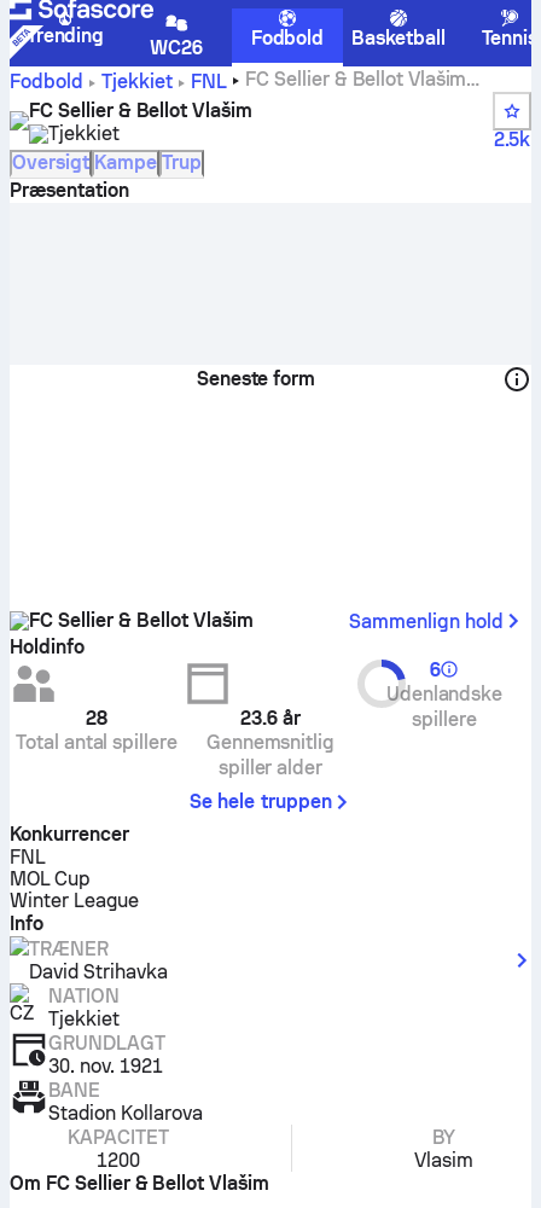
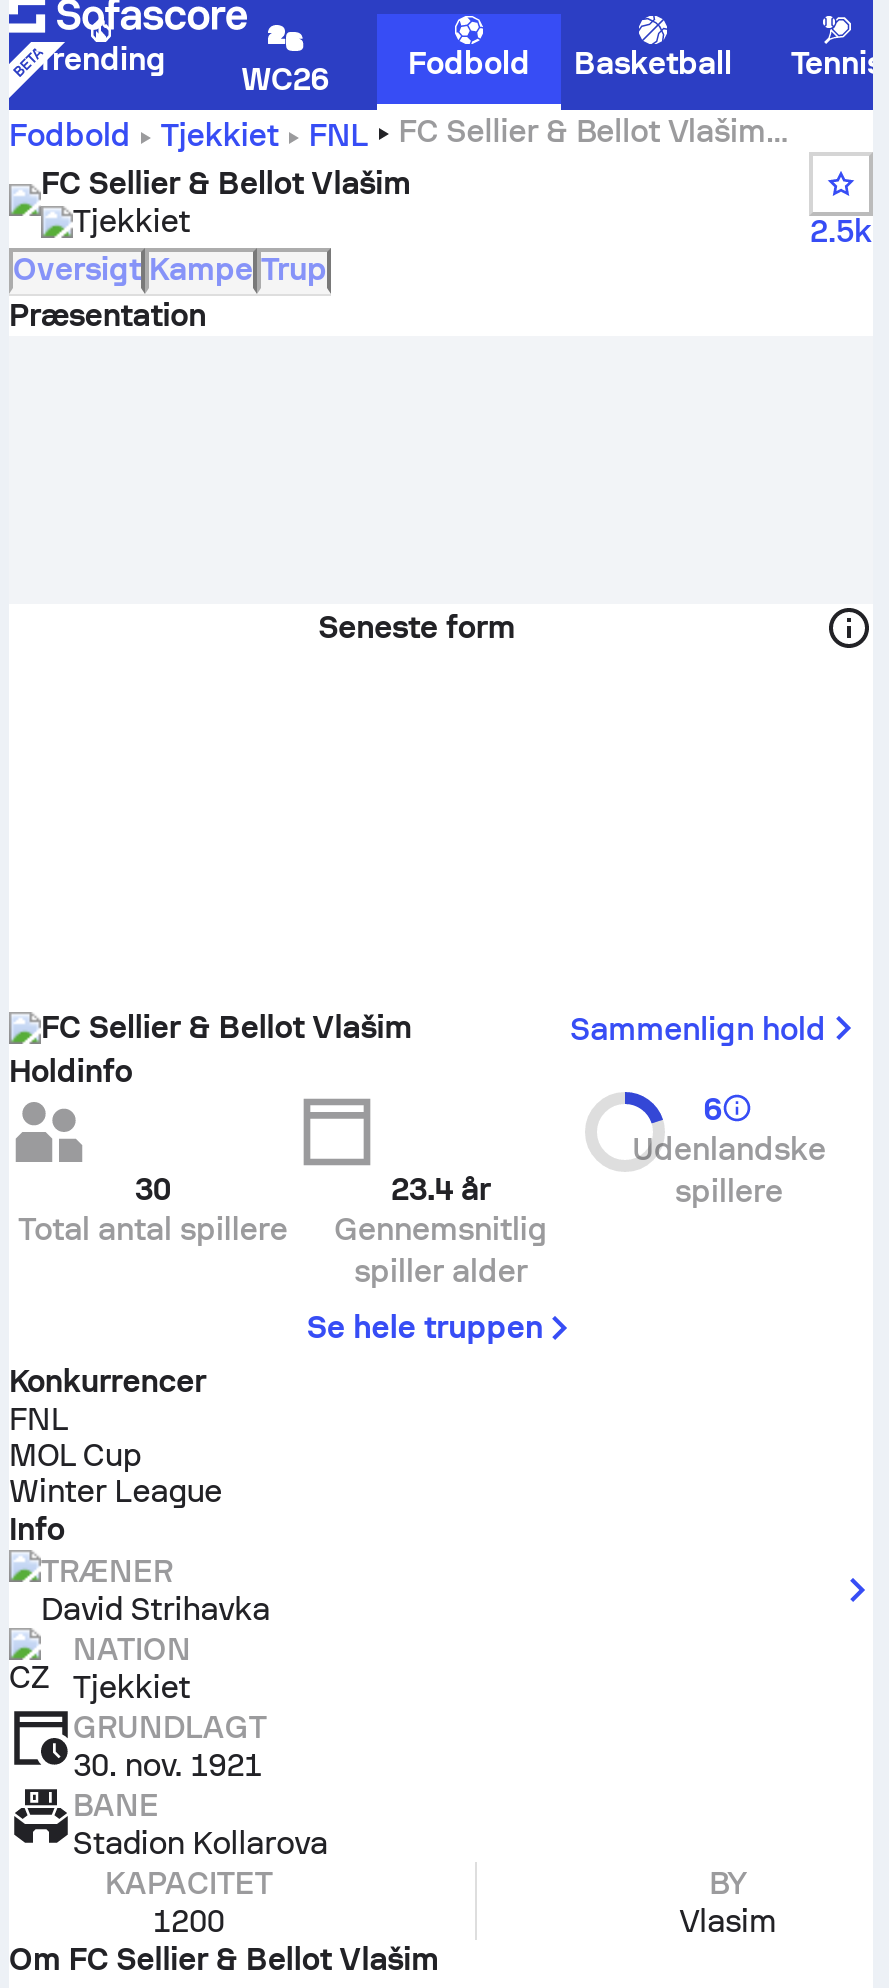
[86,707,107,730] 28 -> [135,1170,171,1208] 30
[240,707,301,730] 23.6 år -> [391,1170,491,1208] 23.4 år

